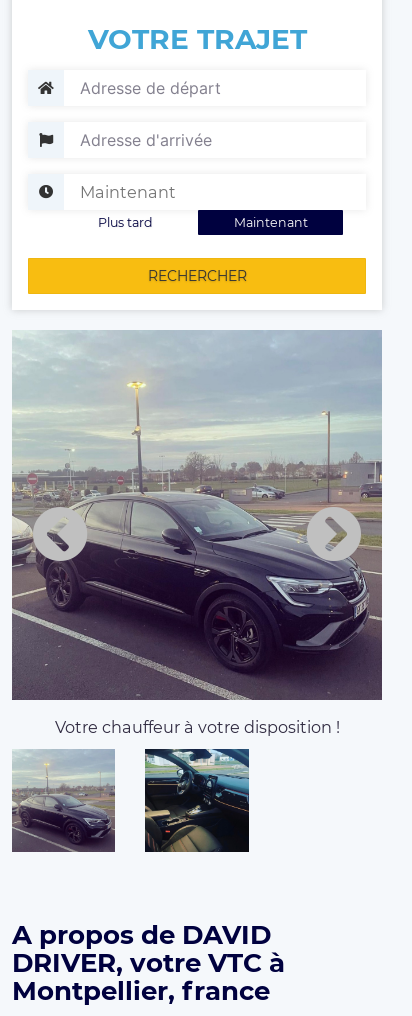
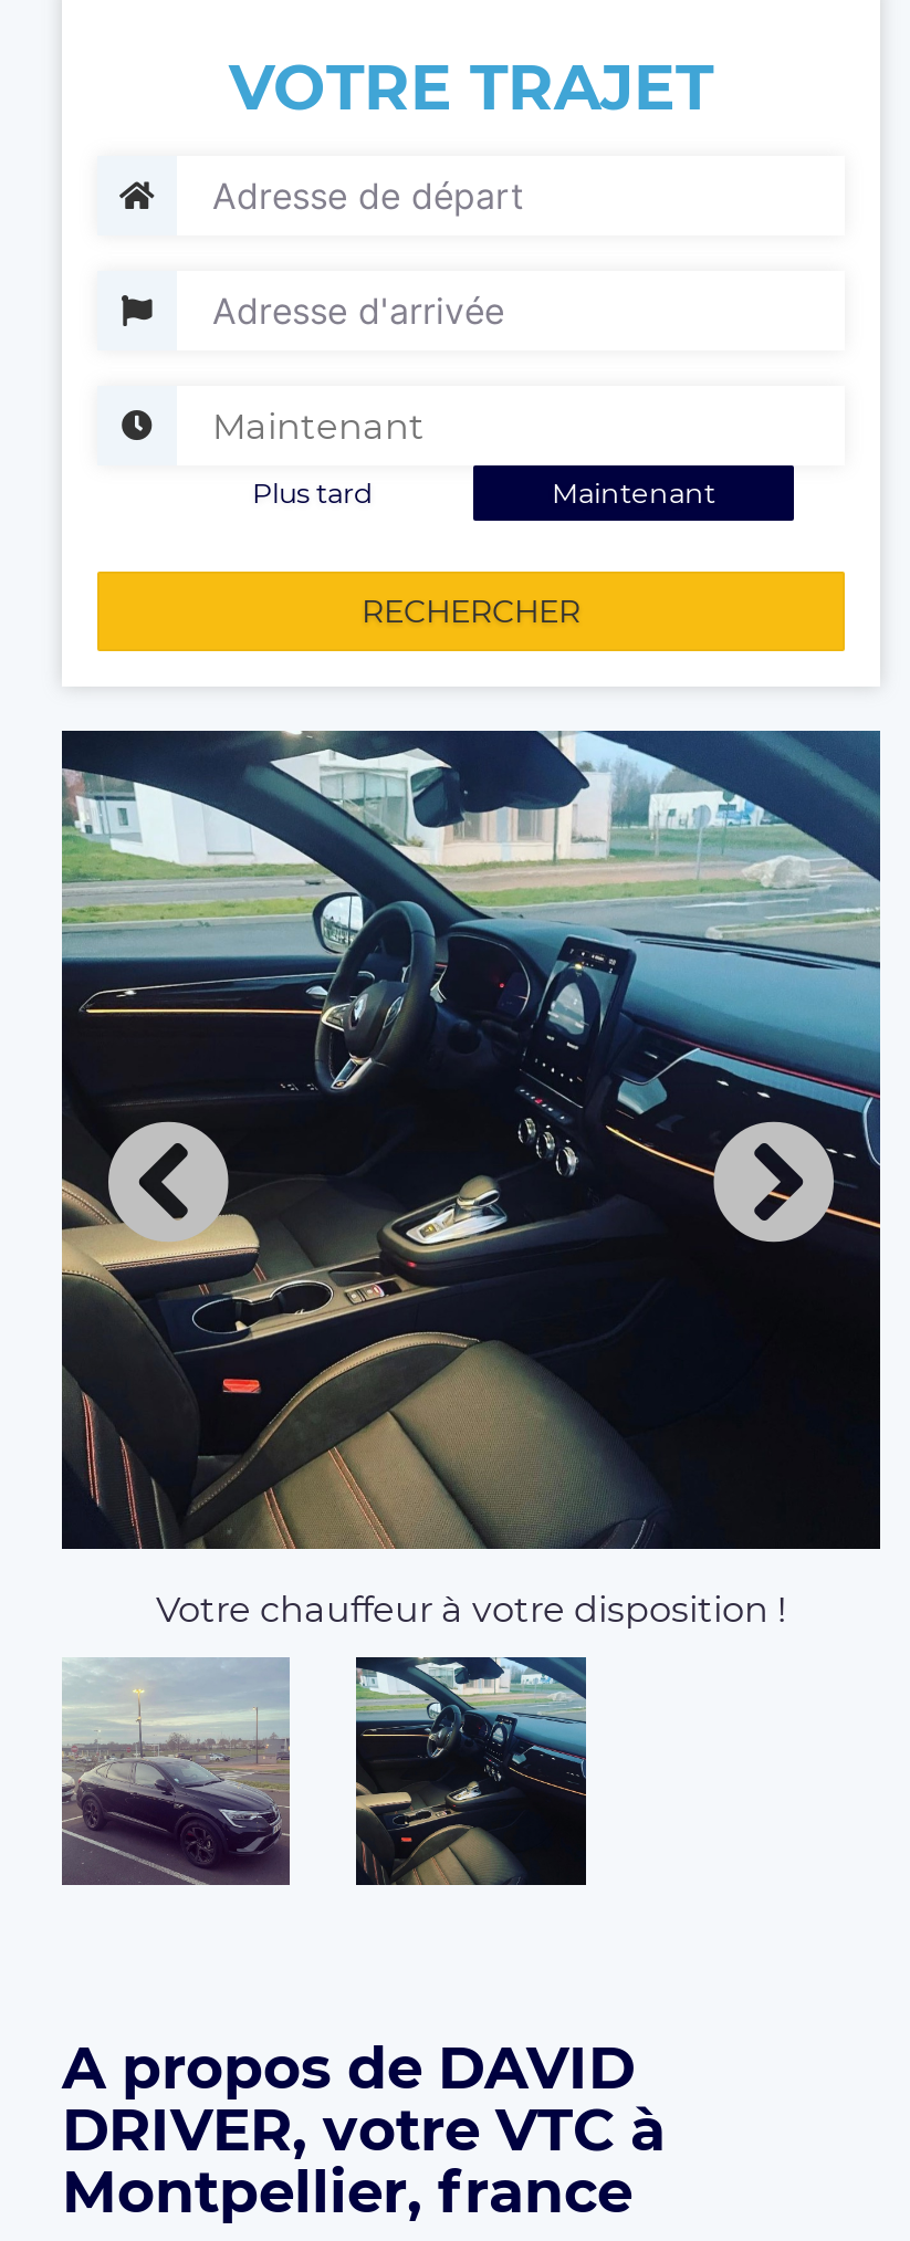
[11,330,383,700] [image] -> [60,729,882,1549] [image]

